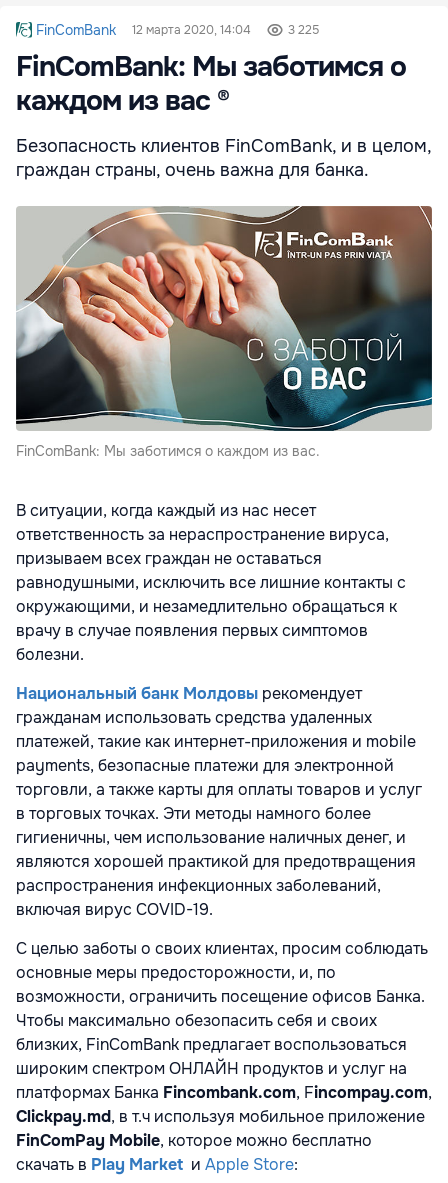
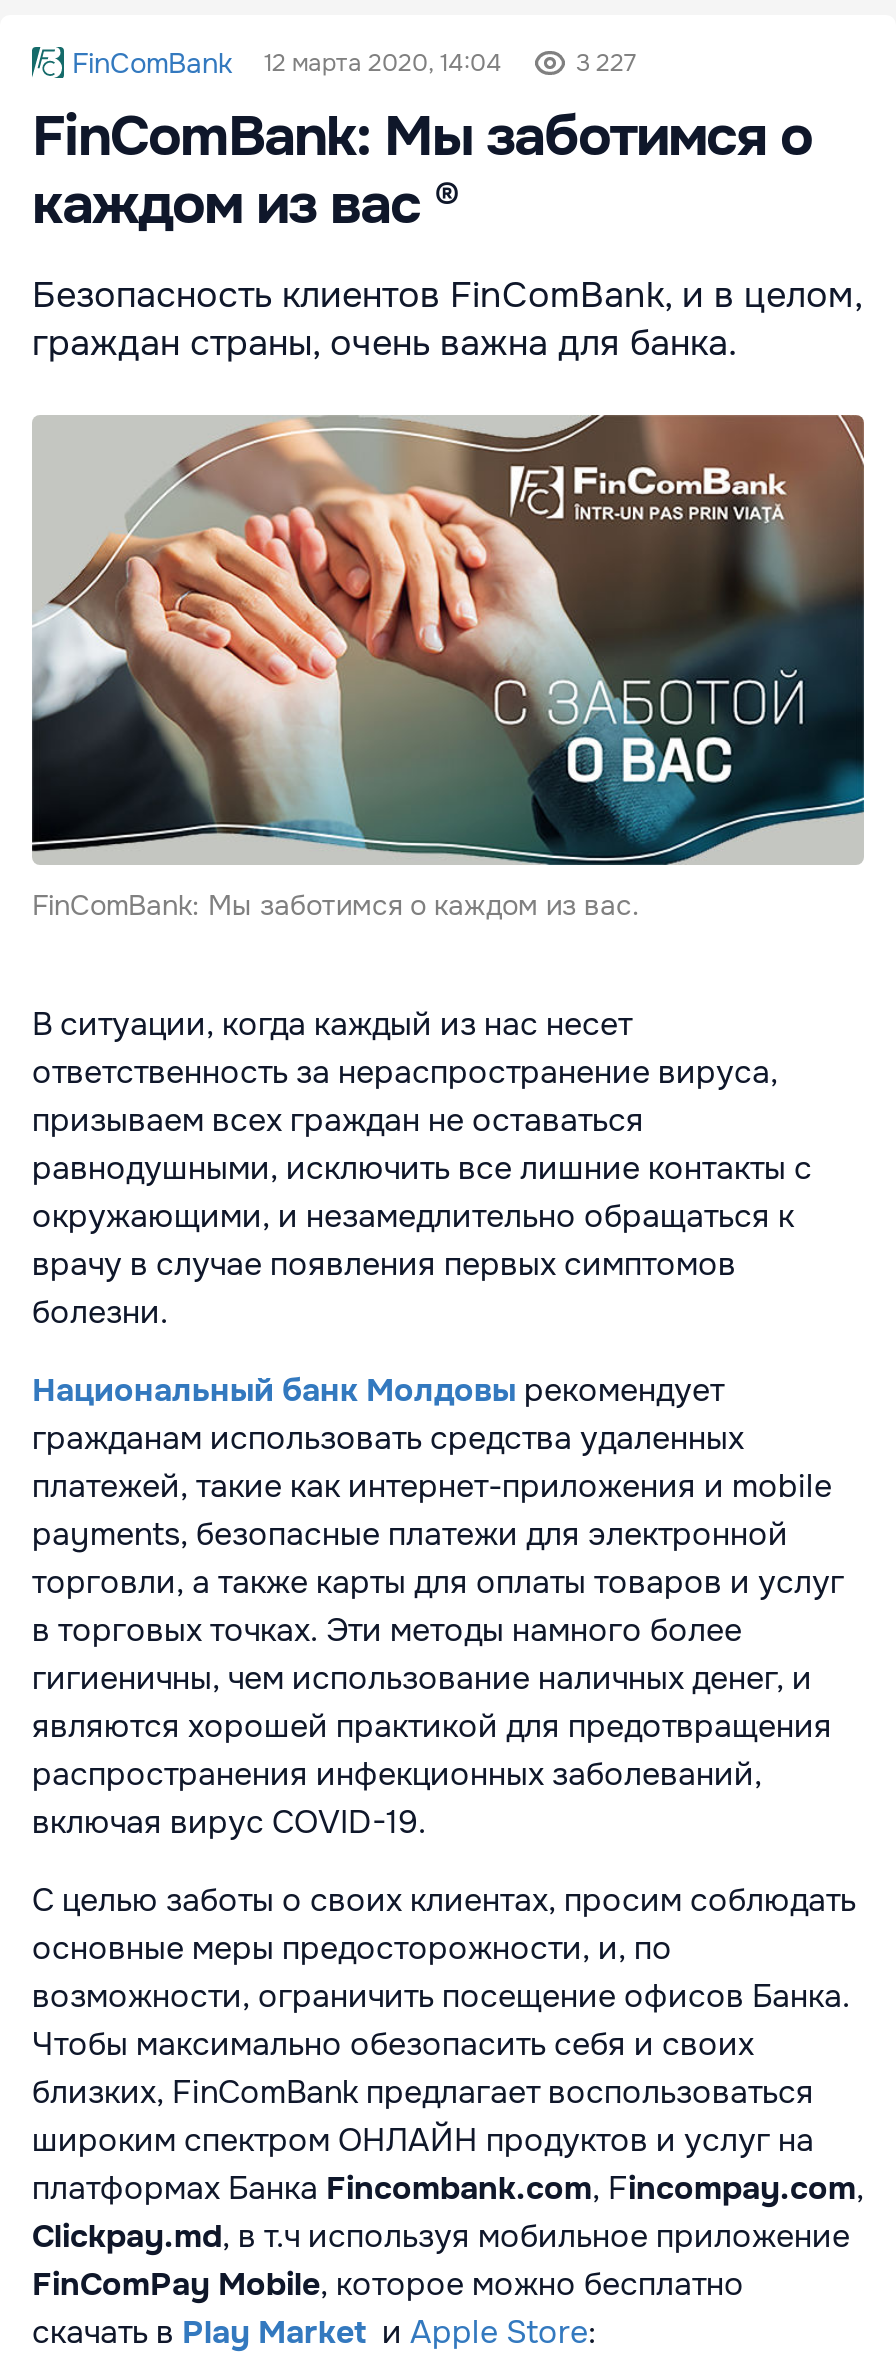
[288,22,319,38] 3 225 -> [576,48,636,80] 3 227

